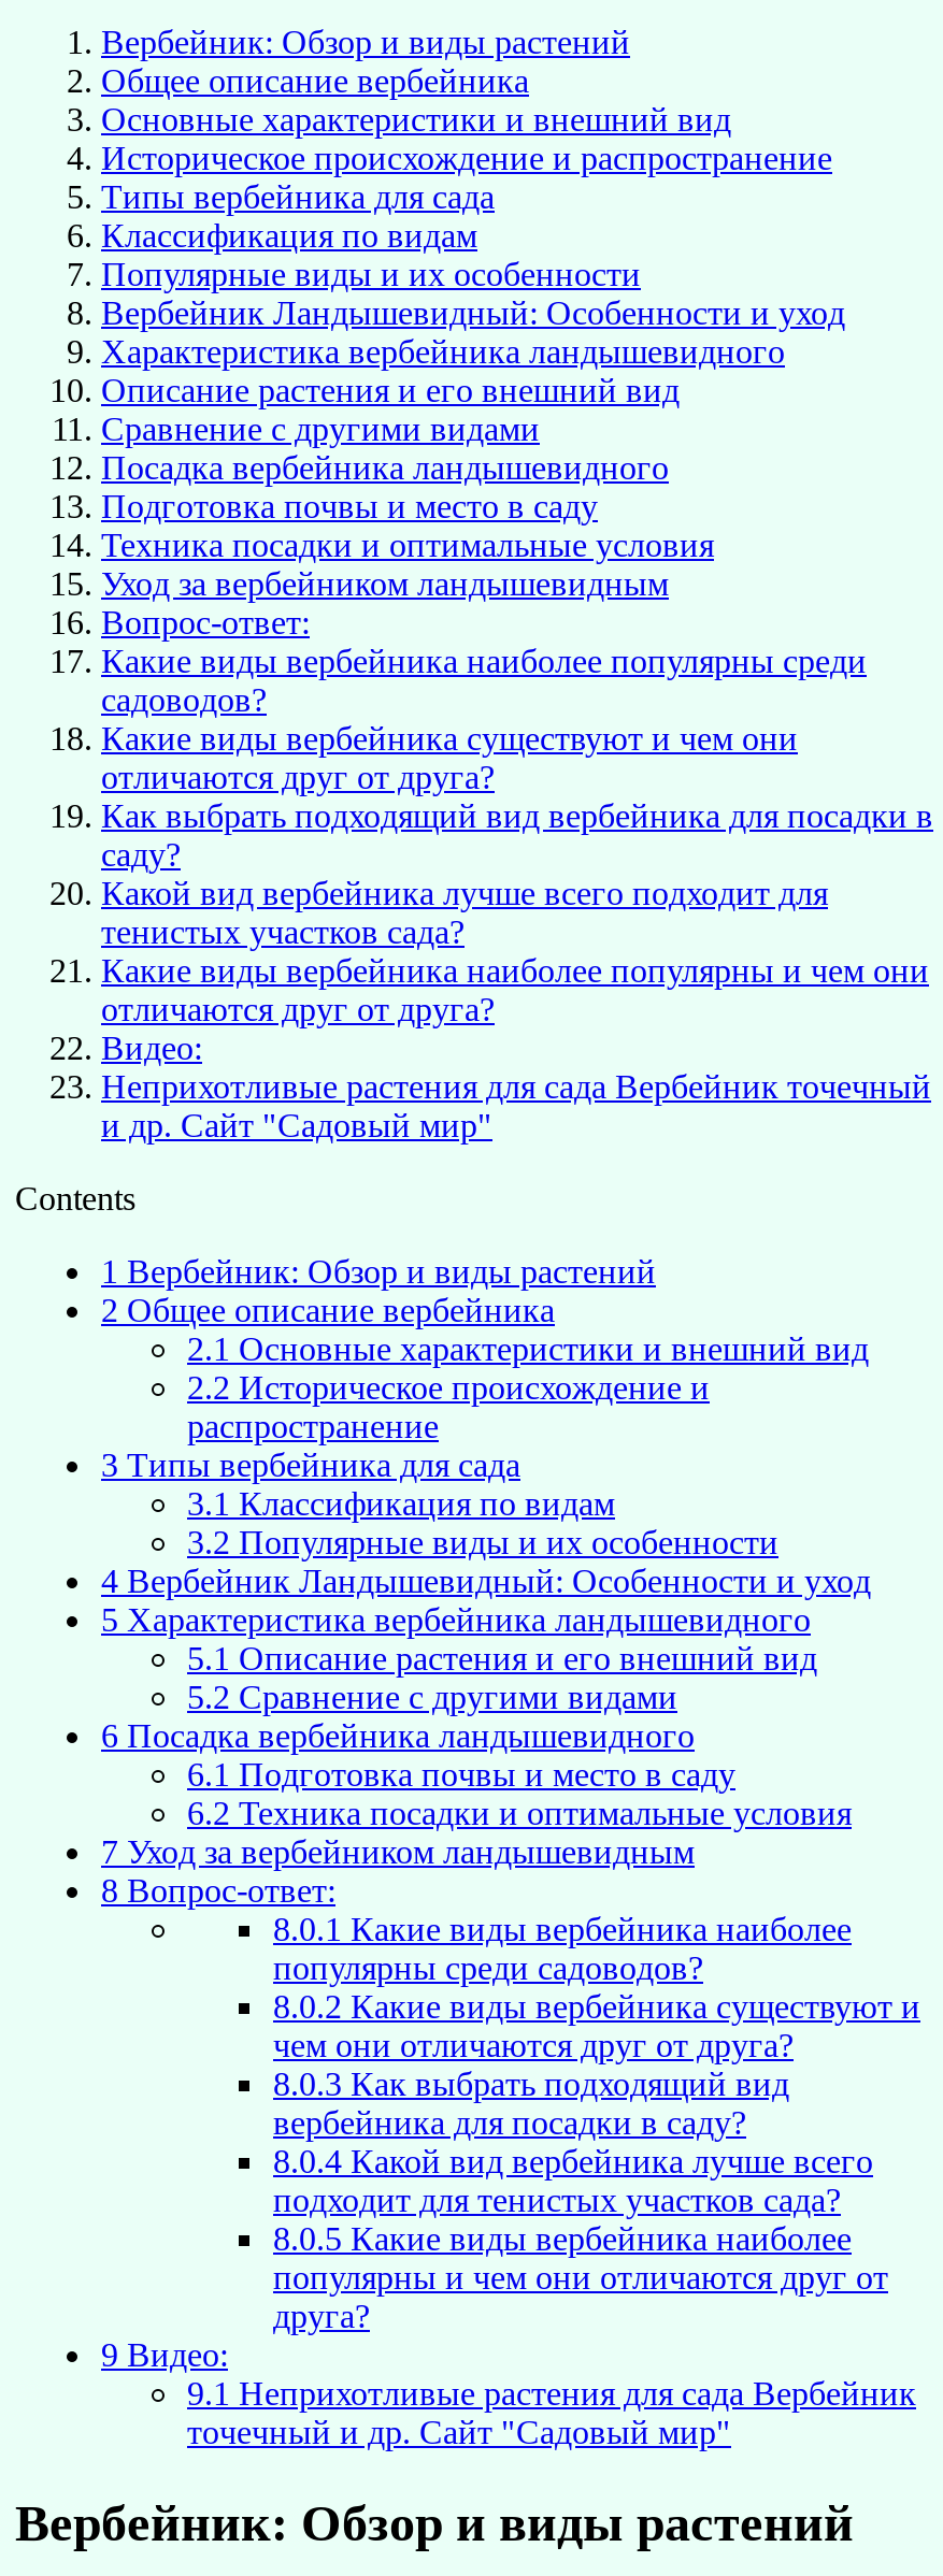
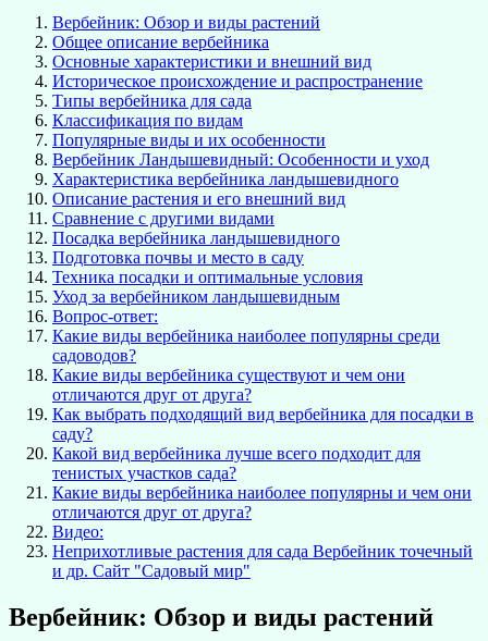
[15,1180,920,2450] Contents | 1 Вербейник: Обзор и виды растений | 2 Общее описание вербейника | 2.1 Основные характеристики и внешний вид | 2.2 Историческое происхождение и | распространение | 3 Типы вербейника для сада | 3.1 Классификация по видам | 3.2 Популярные виды и их особенности | 4 Вербейник Ландышевидный: Особенности и уход | 5 Характеристика вербейника ландышевидного | 5.1 Описание растения и его внешний вид | 5.2 Сравнение с другими видами | 6 Посадка вербейника ландышевидного | 6.1 Подготовка почвы и место в саду | 6.2 Техника посадки и оптимальные условия | 7 Уход за вербейником ландышевидным | 8 Вопрос-ответ: | 8.0.1 Какие виды вербейника наиболее | популярны среди садоводов? | 8.0.2 Какие виды вербейника существуют и | чем они отличаются друг от друга? | 8.0.3 Как выбрать подходящий вид | вербейника для посадки в саду? | 8.0.4 Какой вид вербейника лучше всего | подходит для тенистых участков сада? | 8.0.5 Какие виды вербейника наиболее | популярны и чем они отличаются друг от | друга? | 9 Видео: | 9.1 Неприхотливые растения для сада Вербейник | точечный и др. Сайт "Садовый мир" -> none

